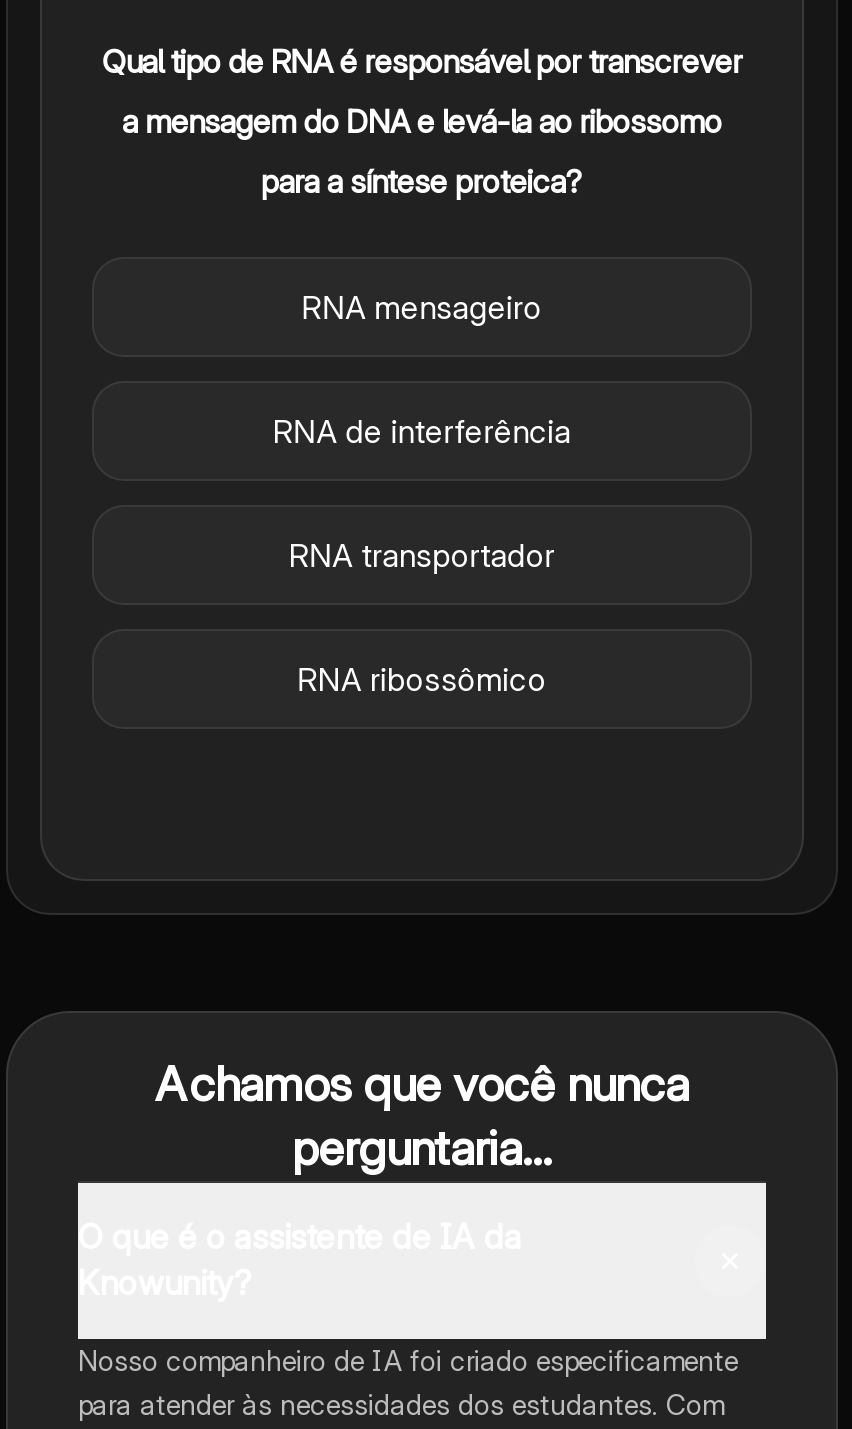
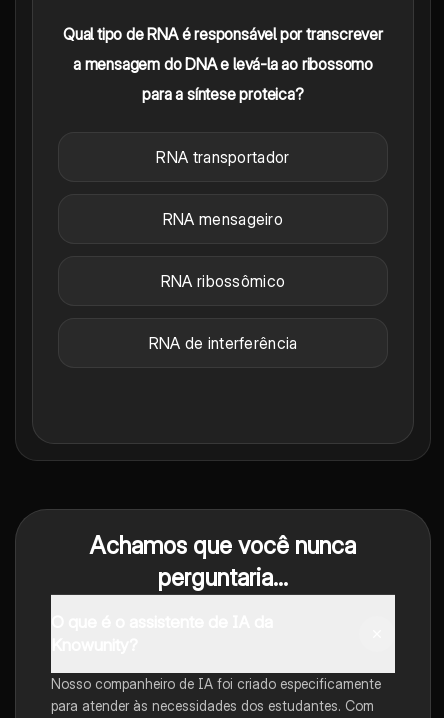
moved [302,288,542,328] -> [163,209,283,229]: RNA mensageiro
moved [273,412,571,452] -> [148,333,297,353]: RNA de interferência
moved [289,536,555,576] -> [156,147,289,167]: RNA transportador
moved [298,660,546,700] -> [161,271,285,291]: RNA ribossômico

